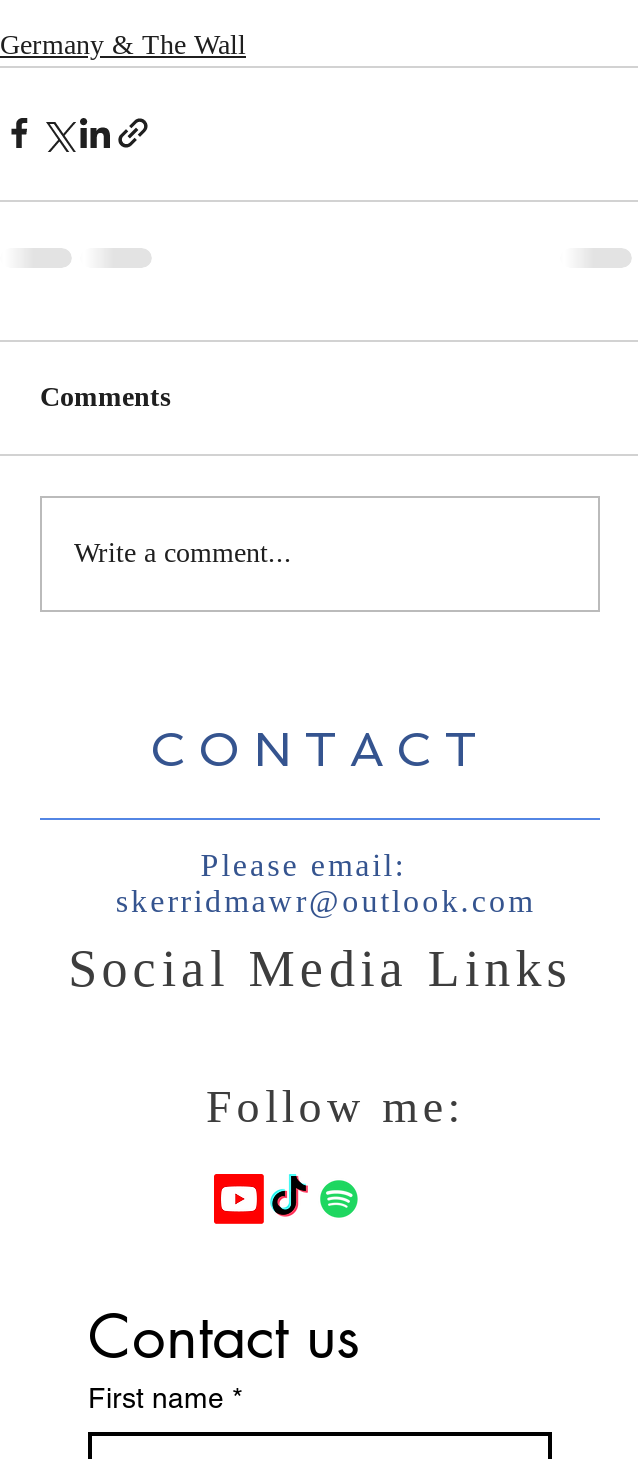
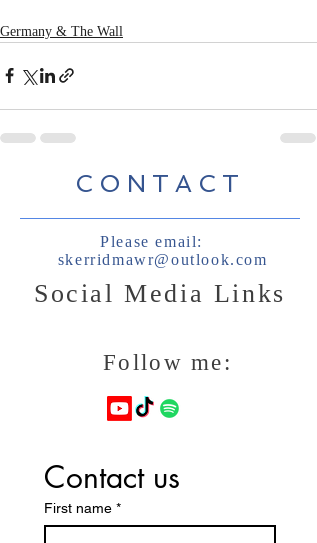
[40,381,170,411] Comments -> none
[74,538,292,568] Write a comment... -> none

